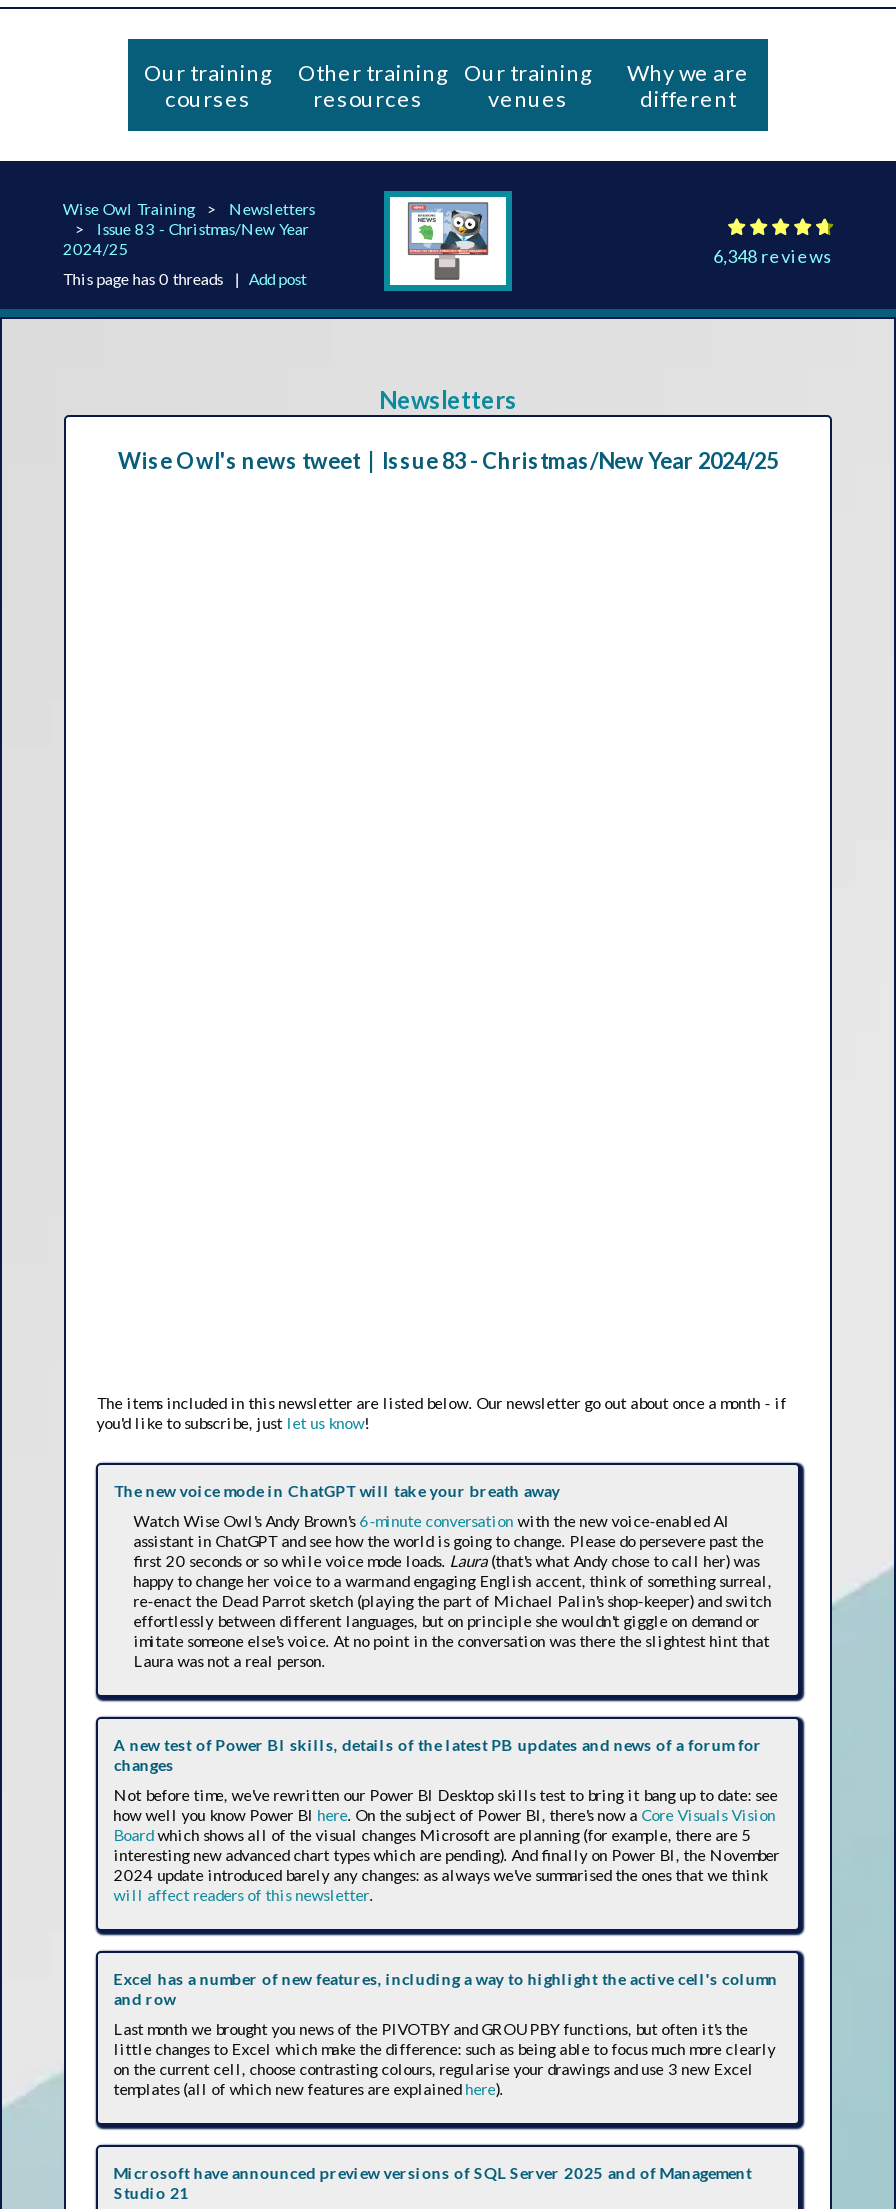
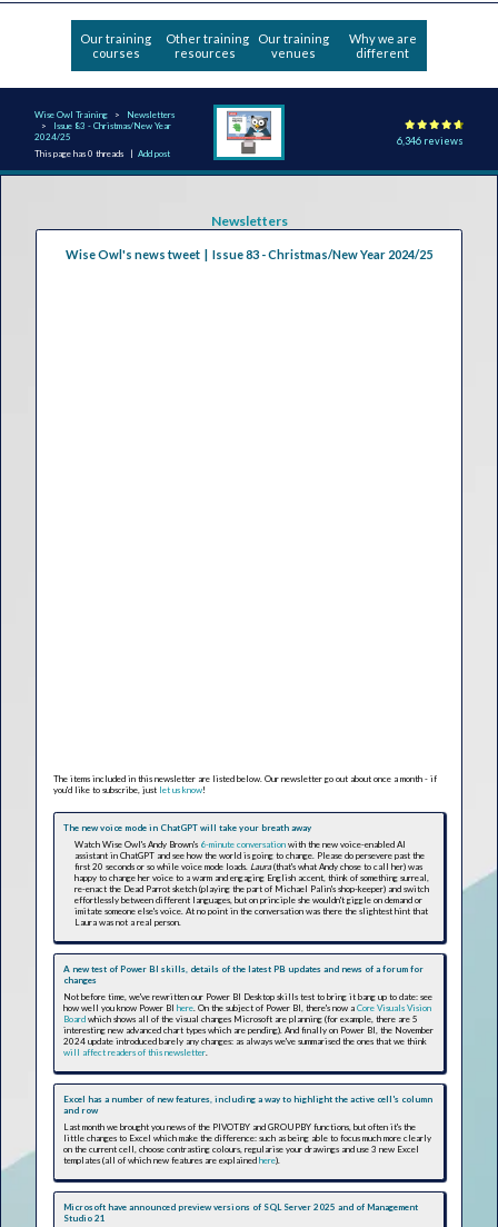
[713,245,833,267] 6,348 reviews -> [396,135,463,147] 6,346 reviews

